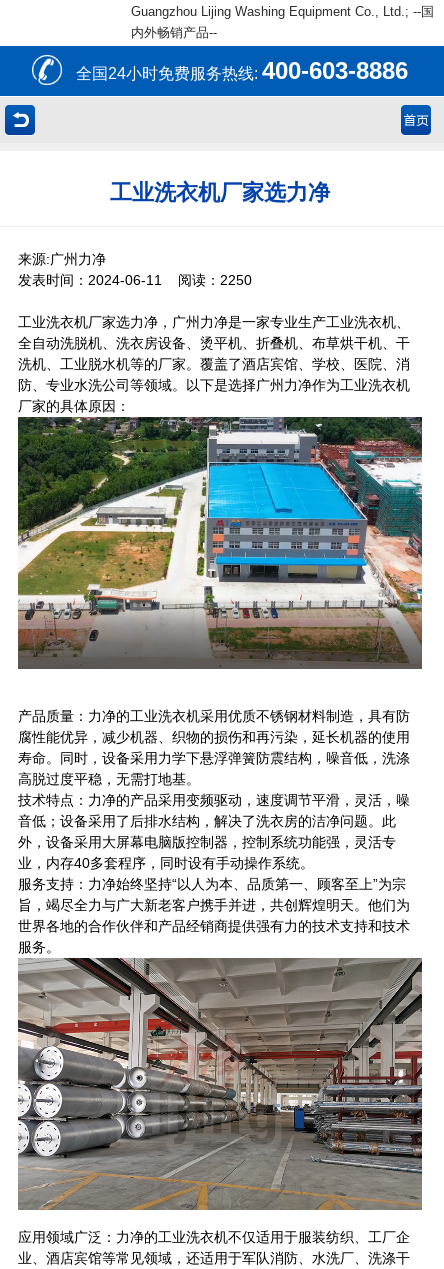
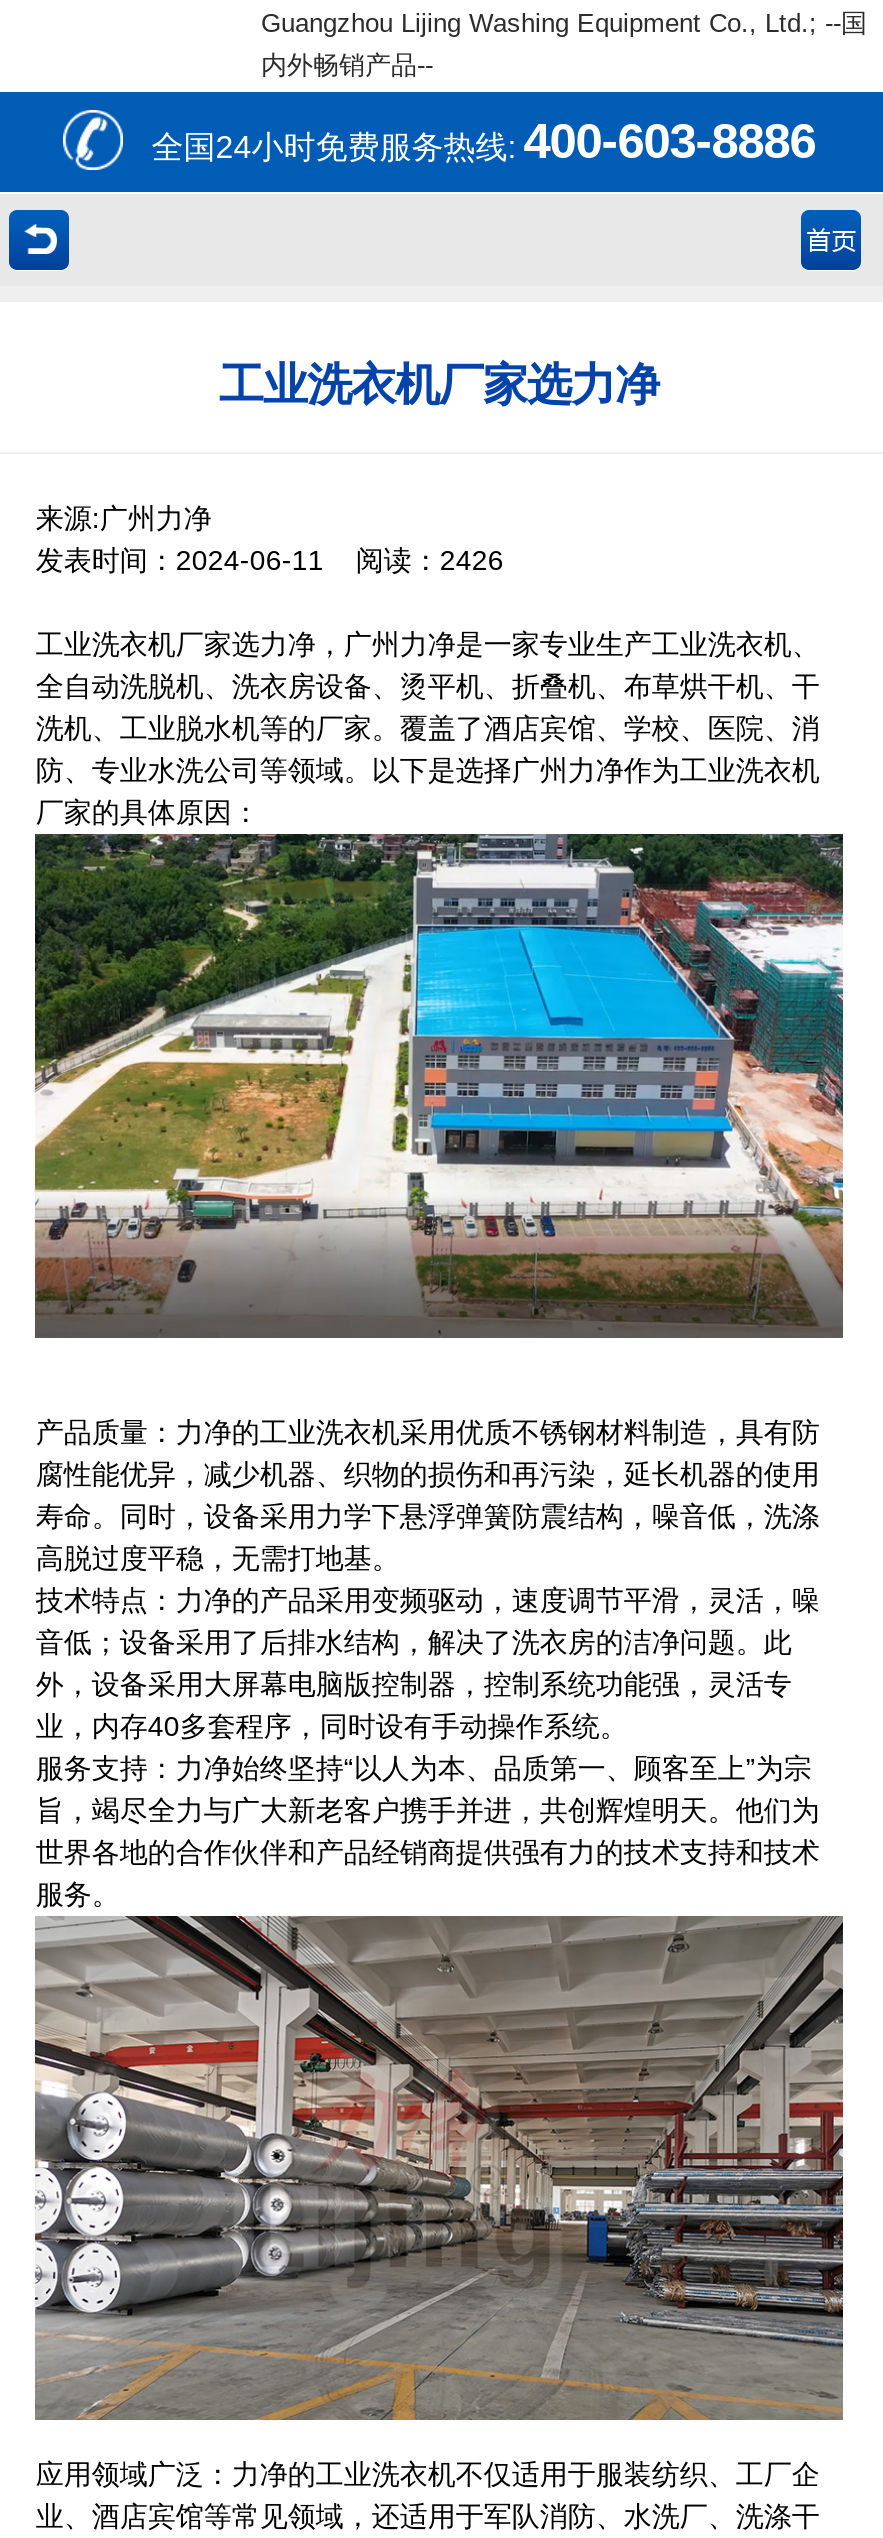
[18,272,252,288] 发表时间：2024-06-11 阅读：2250 -> [36,545,504,577] 发表时间：2024-06-11 阅读：2426

